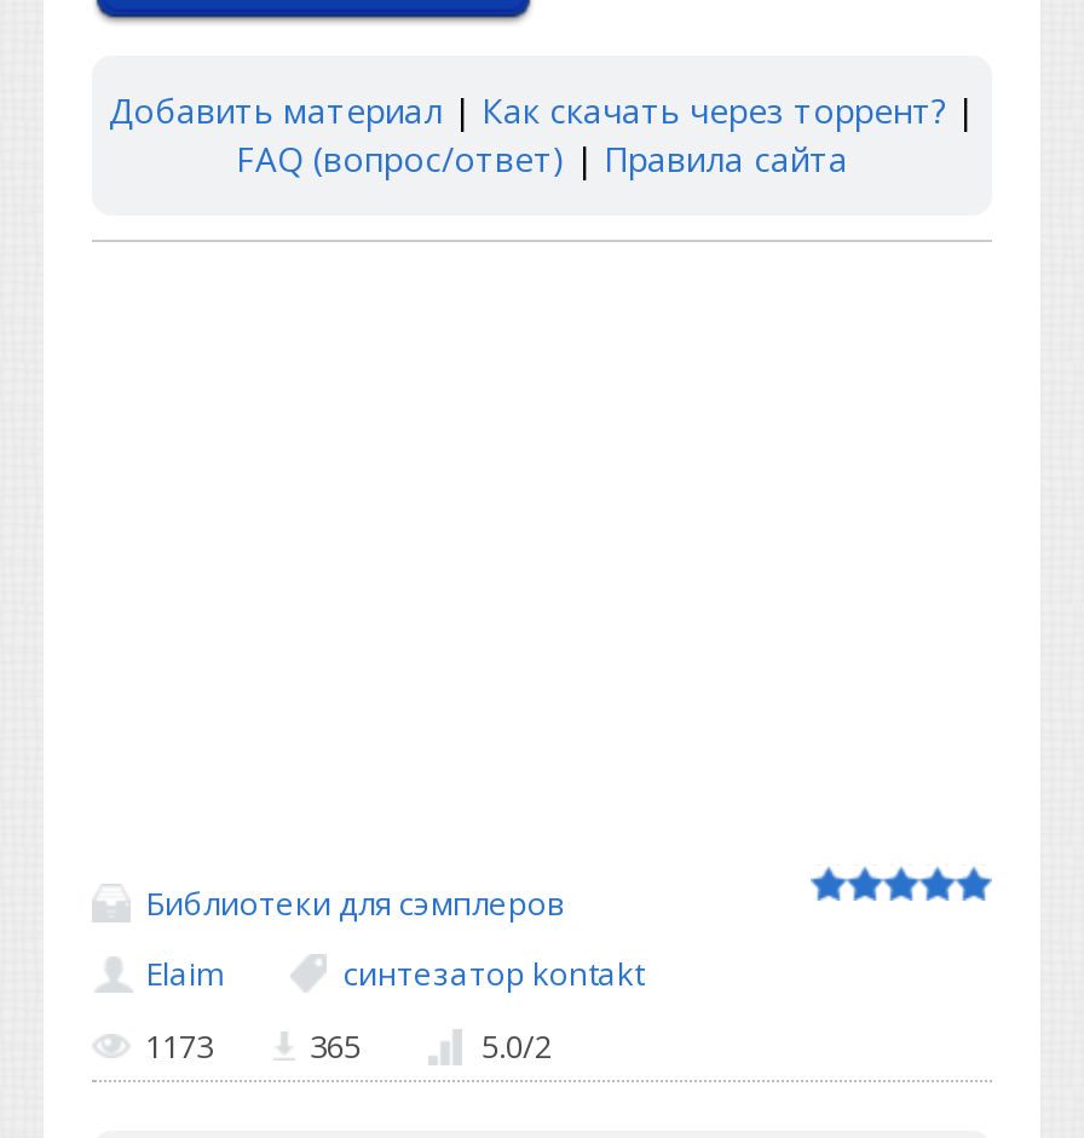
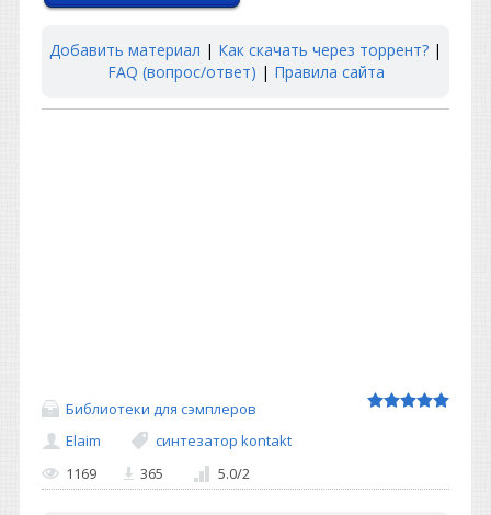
[145,1023,213,1067] 1173 -> [66,463,96,483] 1169

